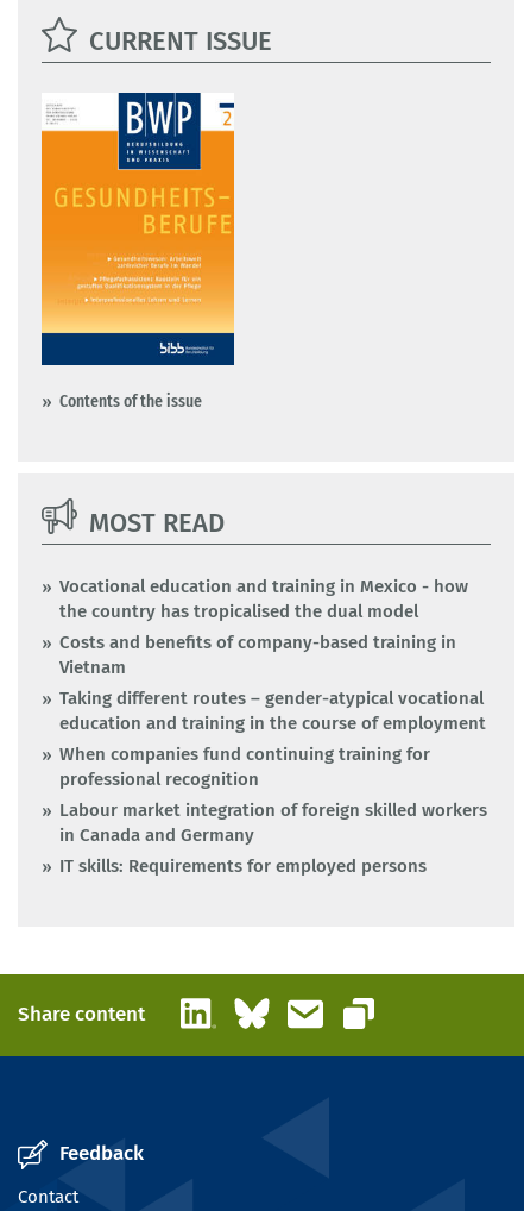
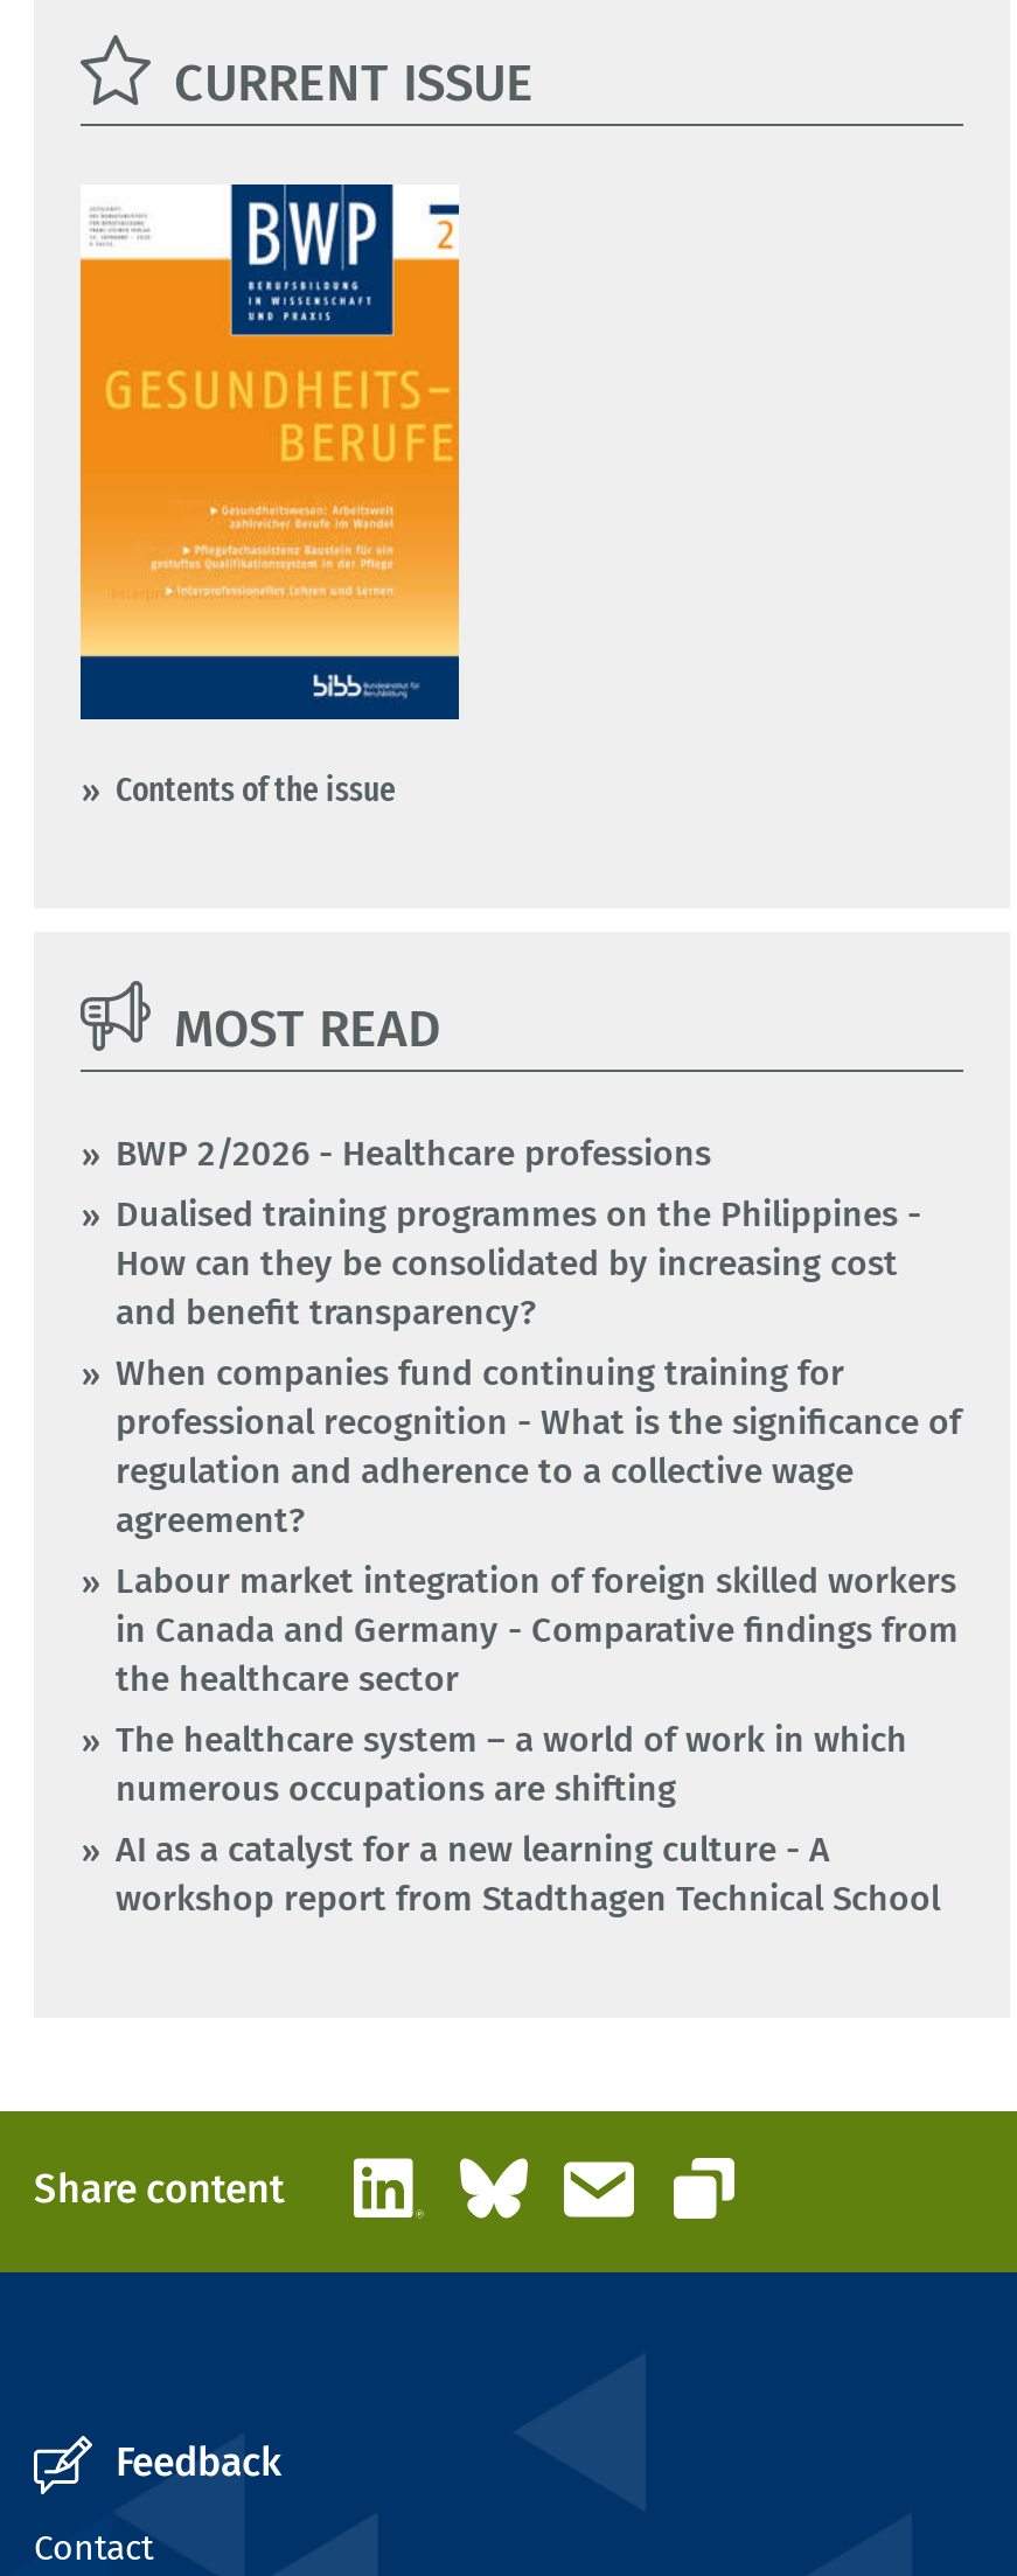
[59,576,486,734] Vocational education and training in Mexico - how | the country has tropicalised the dual model | Costs and benefits of company-based training in | Vietnam | Taking different routes – gender-atypical vocational | education and training in the course of employment -> [116,1133,921,1334] BWP 2/2026 - Healthcare professions | Dualised training programmes on the Philippines - | How can they be consolidated by increasing cost | and benefit transparency?
moved [59,743,430,765] -> [116,1352,844,1394]: When companies fund continuing training for
[59,768,259,790] professional recognition -> [116,1401,961,1541] professional recognition - What is the significance of | regulation and adherence to a collective wage | agreement?
[59,824,427,877] in Canada and Germany | IT skills: Requirements for employed persons -> [116,1609,959,1920] in Canada and Germany - Comparative findings from | the healthcare sector | The healthcare system – a world of work in which | numerous occupations are shifting | AI as a catalyst for a new learning culture - A | workshop report from Stadthagen Technical School

